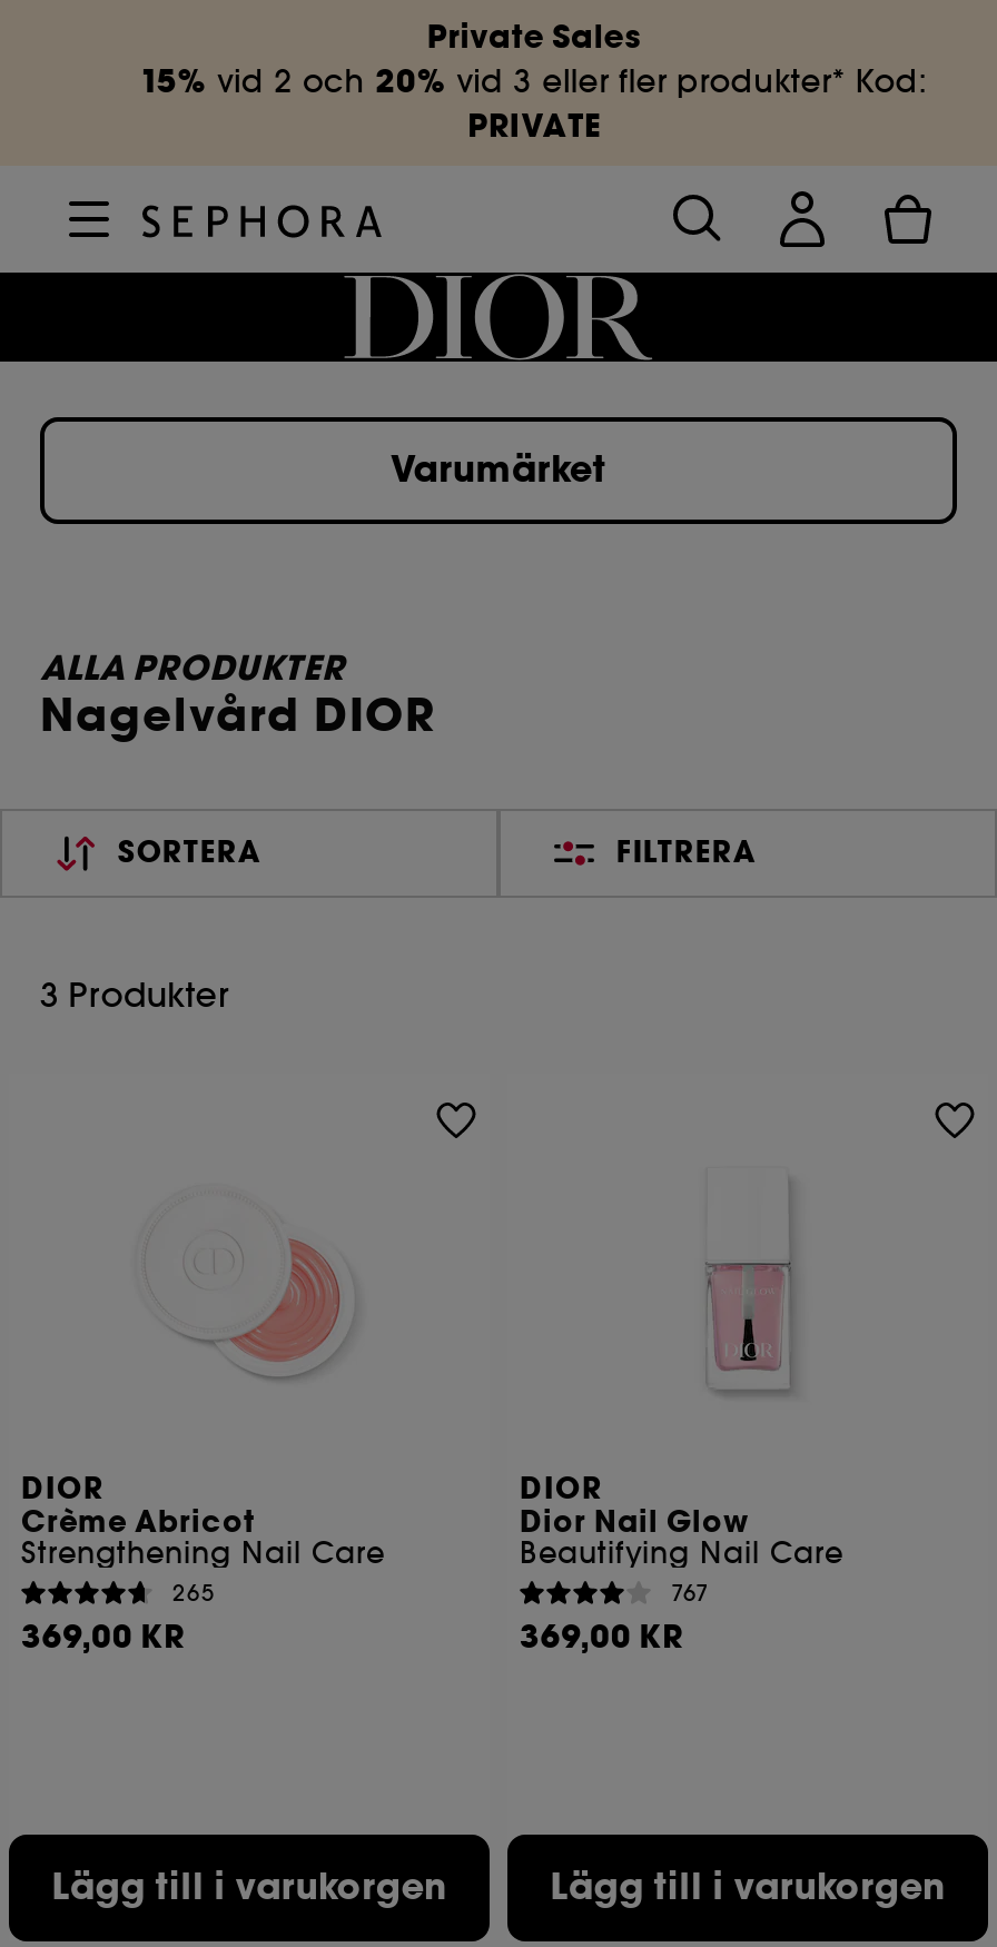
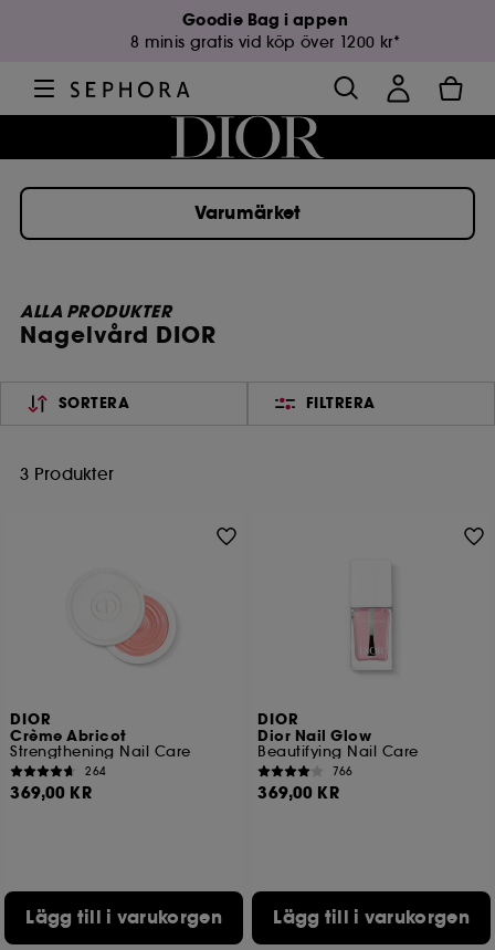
[140,14,928,148] Private Sales | 15% vid 2 och 20% vid 3 eller fler produkter* Kod: | PRIVATE -> [130,9,400,52] Goodie Bag i appen | 8 minis gratis vid köp över 1200 kr*
[172,1578,216,1607] 265 -> [86,764,107,778] 264
[671,1578,710,1607] 767 -> [333,764,354,778] 766

